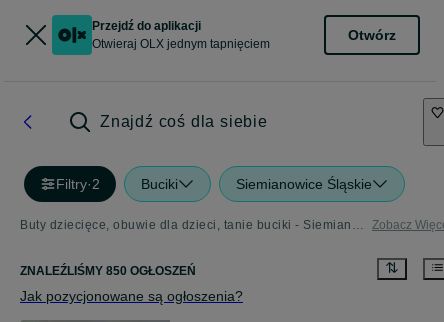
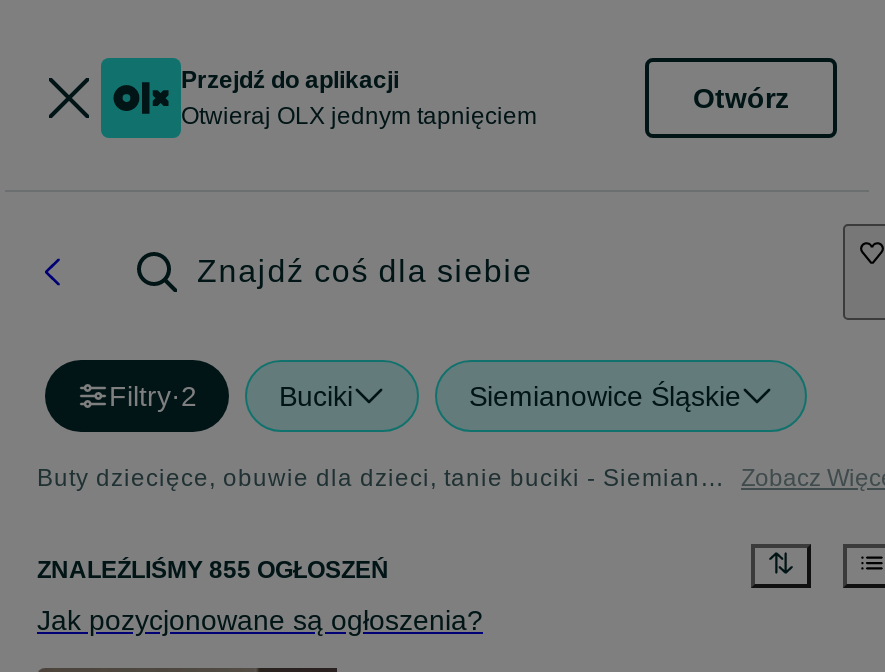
[20,264,196,278] ZNALEŹLIŚMY 850 OGŁOSZEŃ -> [37,557,389,585] ZNALEŹLIŚMY 855 OGŁOSZEŃ

